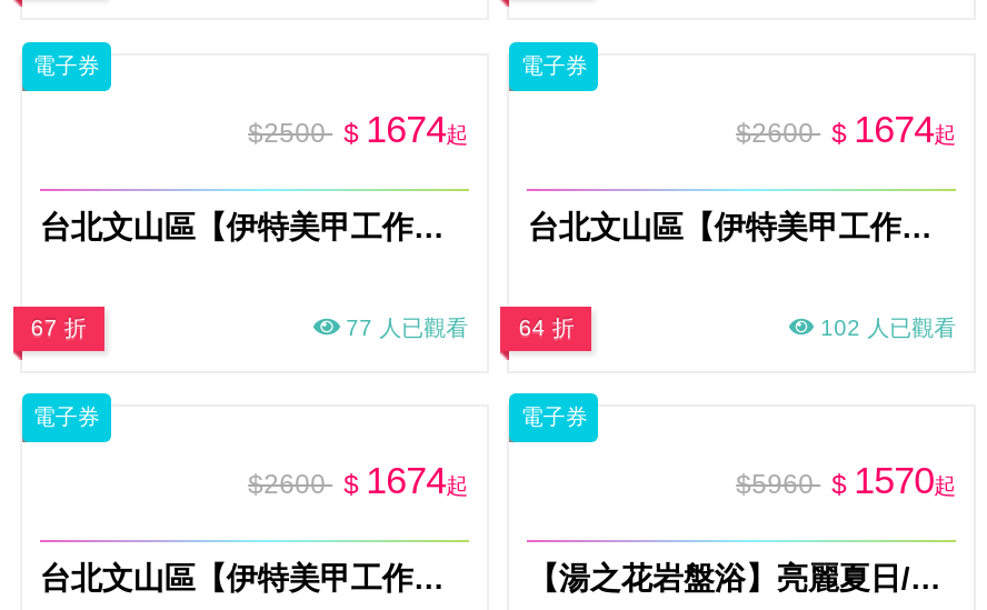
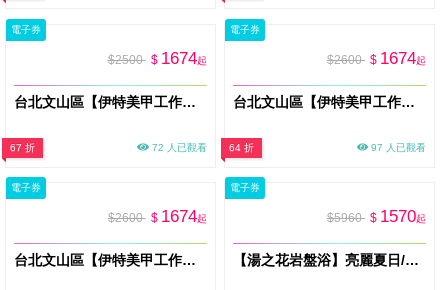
[339,314,468,339] 77 人已觀看 -> [149,141,207,152] 72 人已觀看
[814,314,956,339] 102 人已觀看 -> [368,141,426,152] 97 人已觀看

